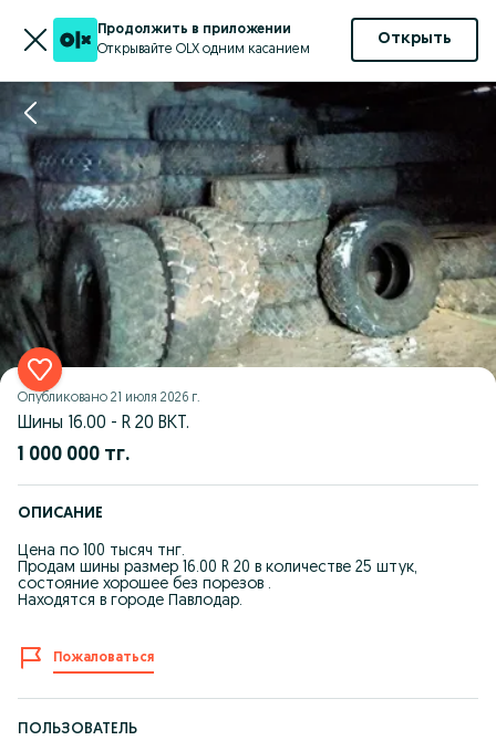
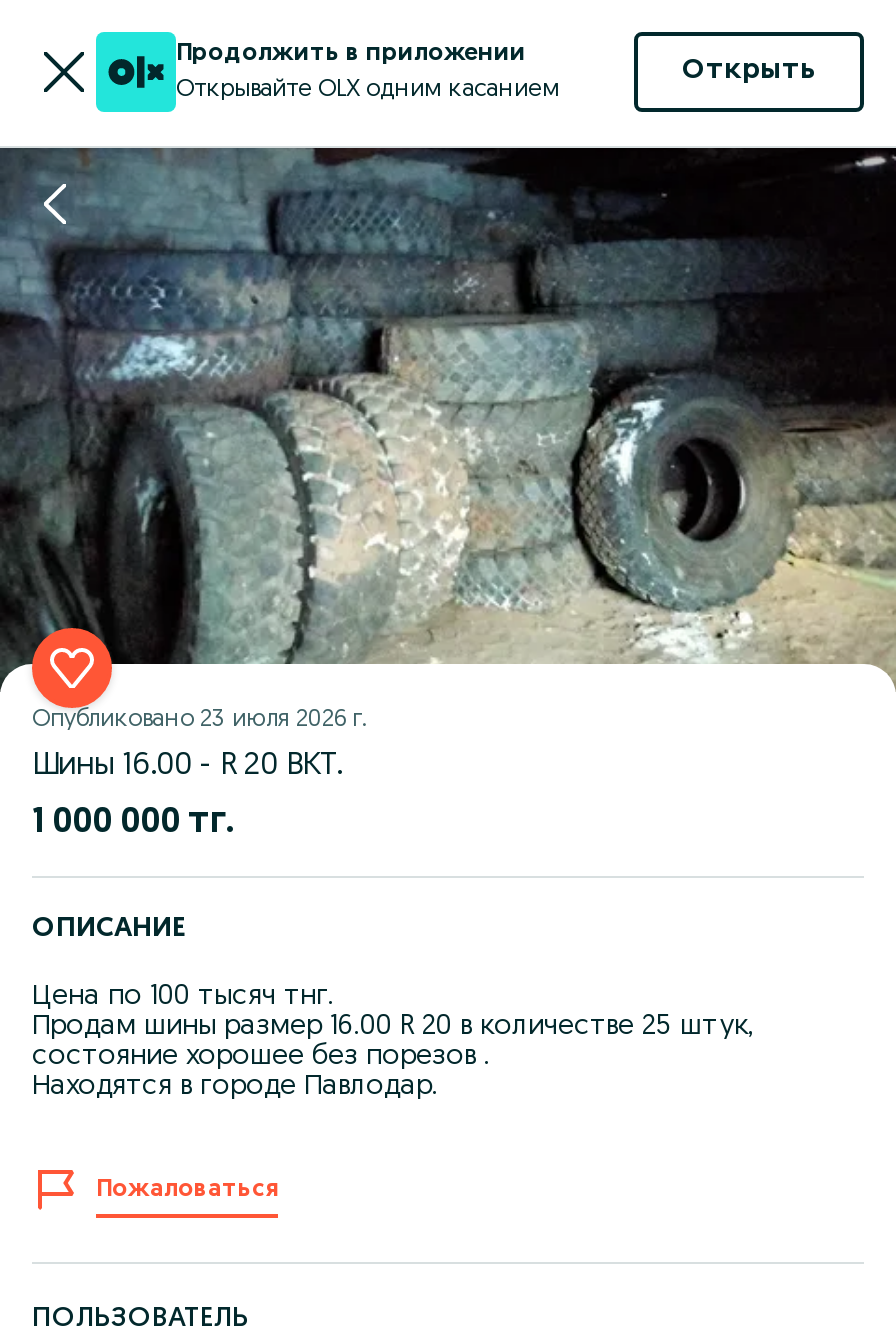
[18,392,200,405] Опубликовано 21 июля 2026 г. -> [32,708,368,732] Опубликовано 23 июля 2026 г.

